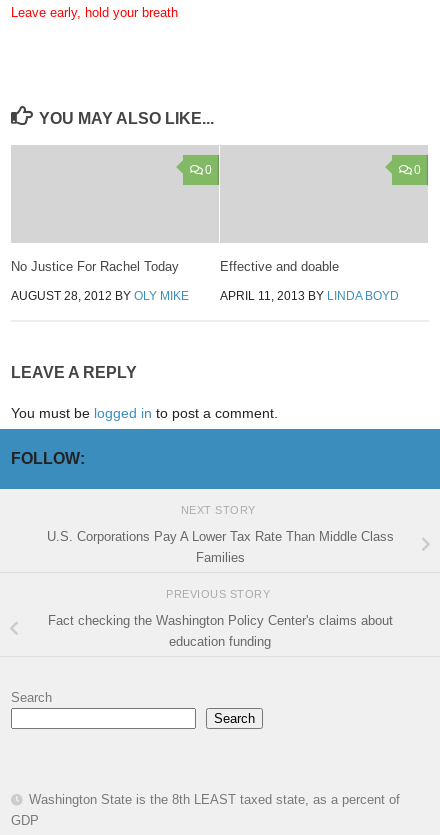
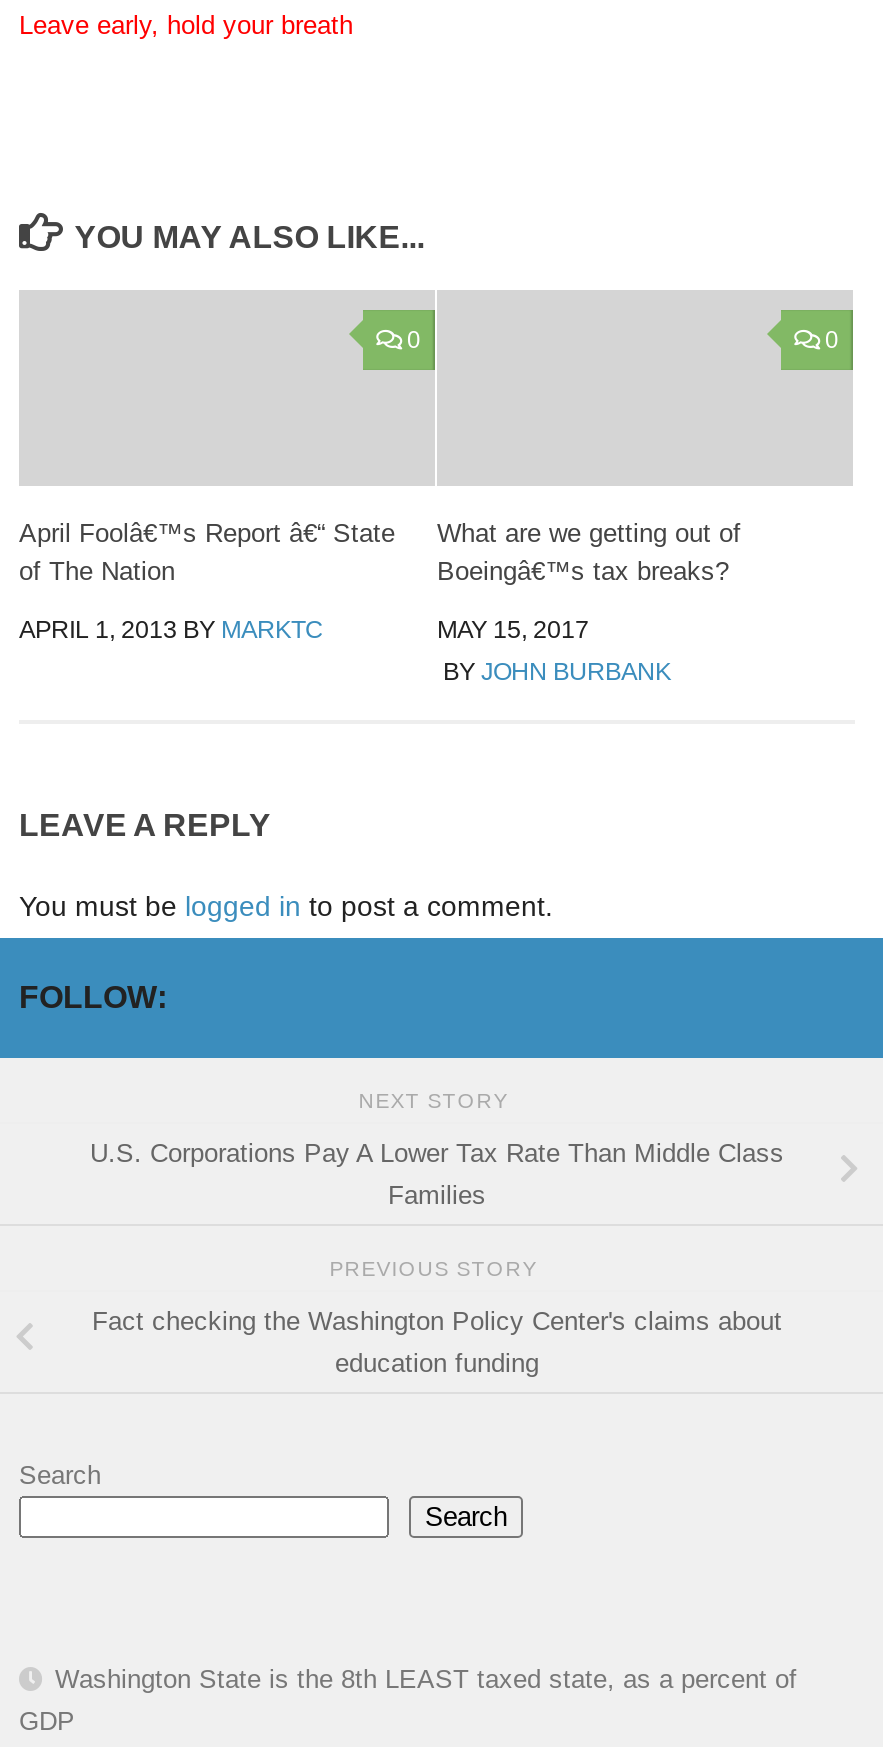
[11,259,179,274] No Justice For Rachel Today -> [19,517,395,585] April Foolâ€™s Report â€“ State | of The Nation
[220,259,399,303] Effective and doable | APRIL 11, 2013 BY LINDA BOYD -> [437,517,741,685] What are we getting out of | Boeingâ€™s tax breaks? | MAY 15, 2017 | BY JOHN BURBANK
[11,289,189,303] AUGUST 28, 2012 BY OLY MIKE -> [19,615,323,643] APRIL 1, 2013 BY MARKTC

